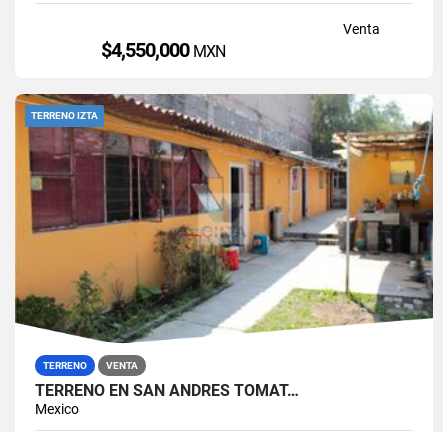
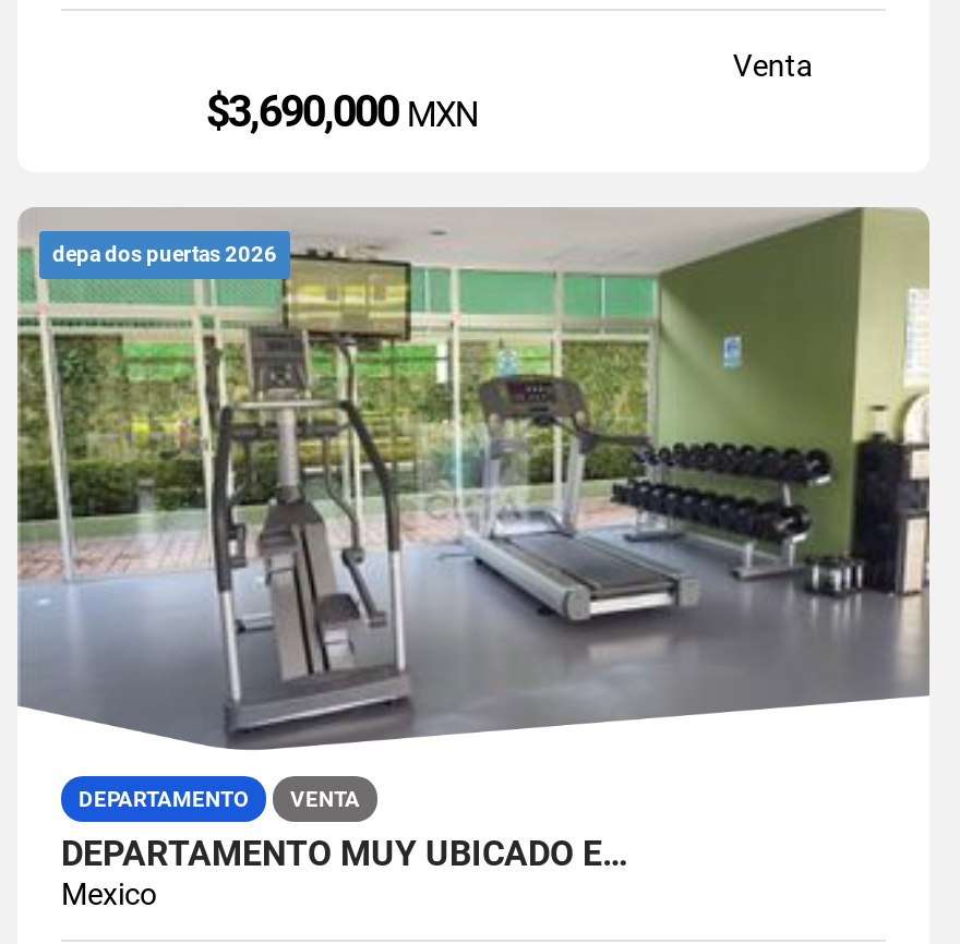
[101,38,225,62] $4,550,000 MXN -> [206,85,476,137] $3,690,000 MXN
[14,94,434,342] [image] | TERRENO IZTA -> [15,205,932,750] [image] | depa dos puertas 2026
[43,360,87,371] TERRENO -> [79,787,249,811] DEPARTAMENTO
[35,381,299,400] TERRENO EN SAN ANDRES TOMAT… -> [61,832,628,874] DEPARTAMENTO MUY UBICADO E…

